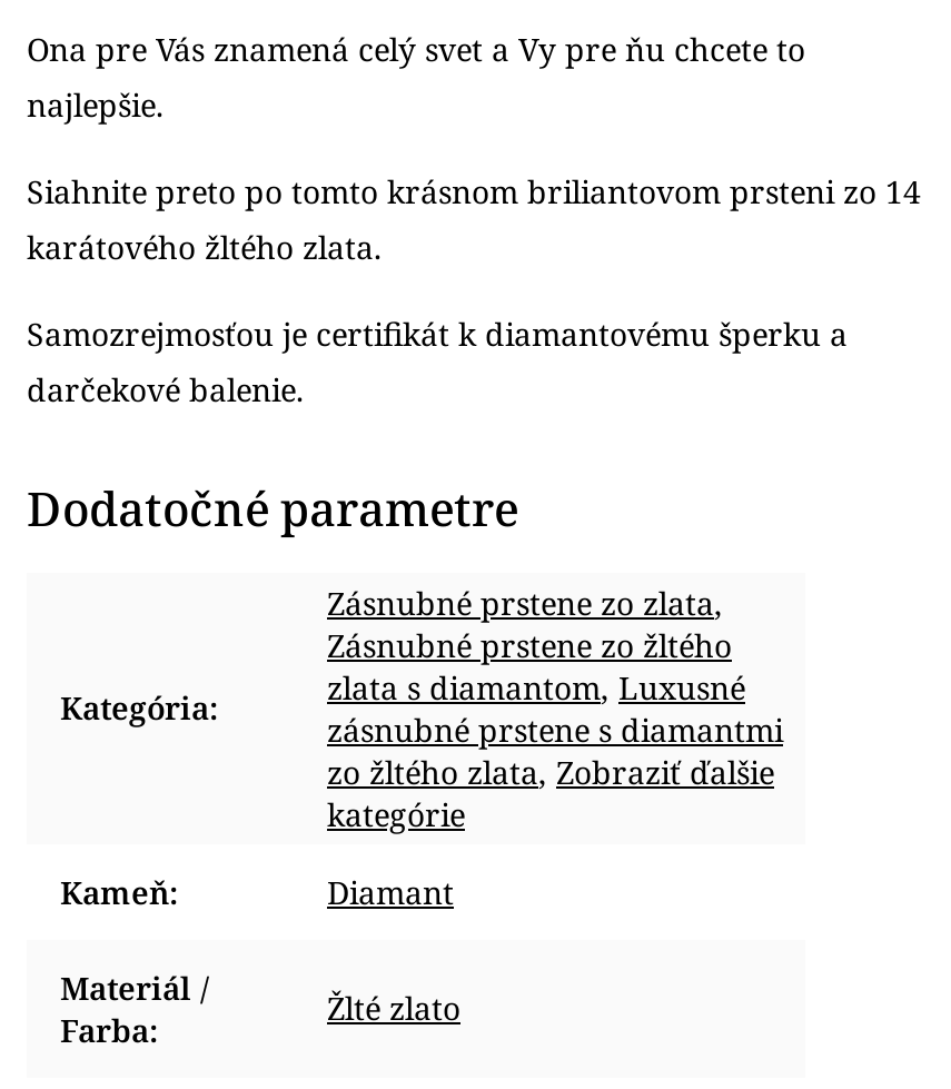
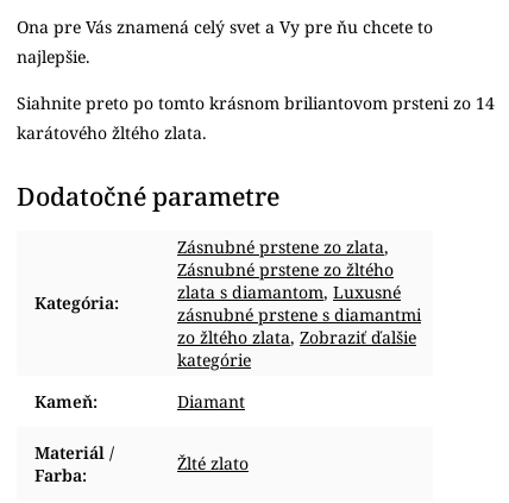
[27,313,848,410] Samozrejmosťou je certifikát k diamantovému šperku a | darčekové balenie. -> none

